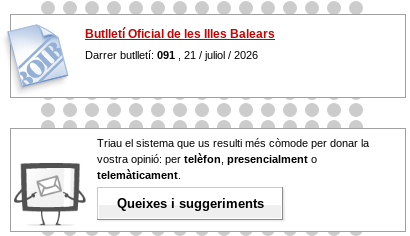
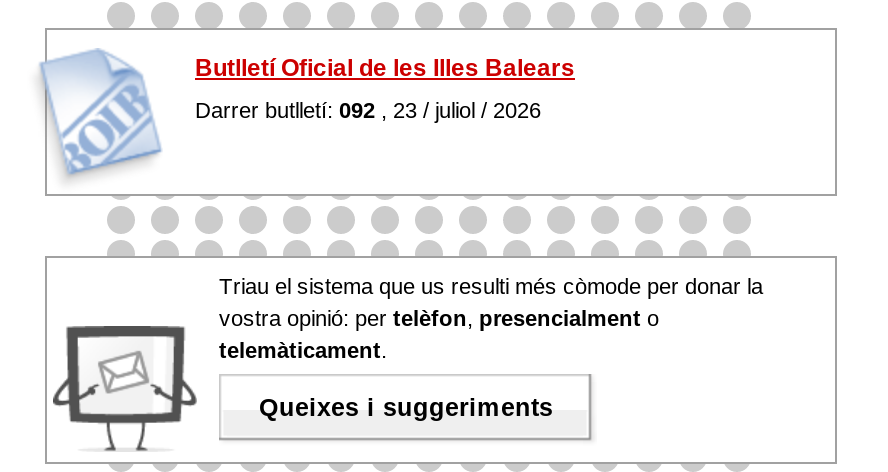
[85,49,258,61] Darrer butlletí: 091, 21 / juliol / 2026 -> [195,98,541,122] Darrer butlletí: 092, 23 / juliol / 2026

